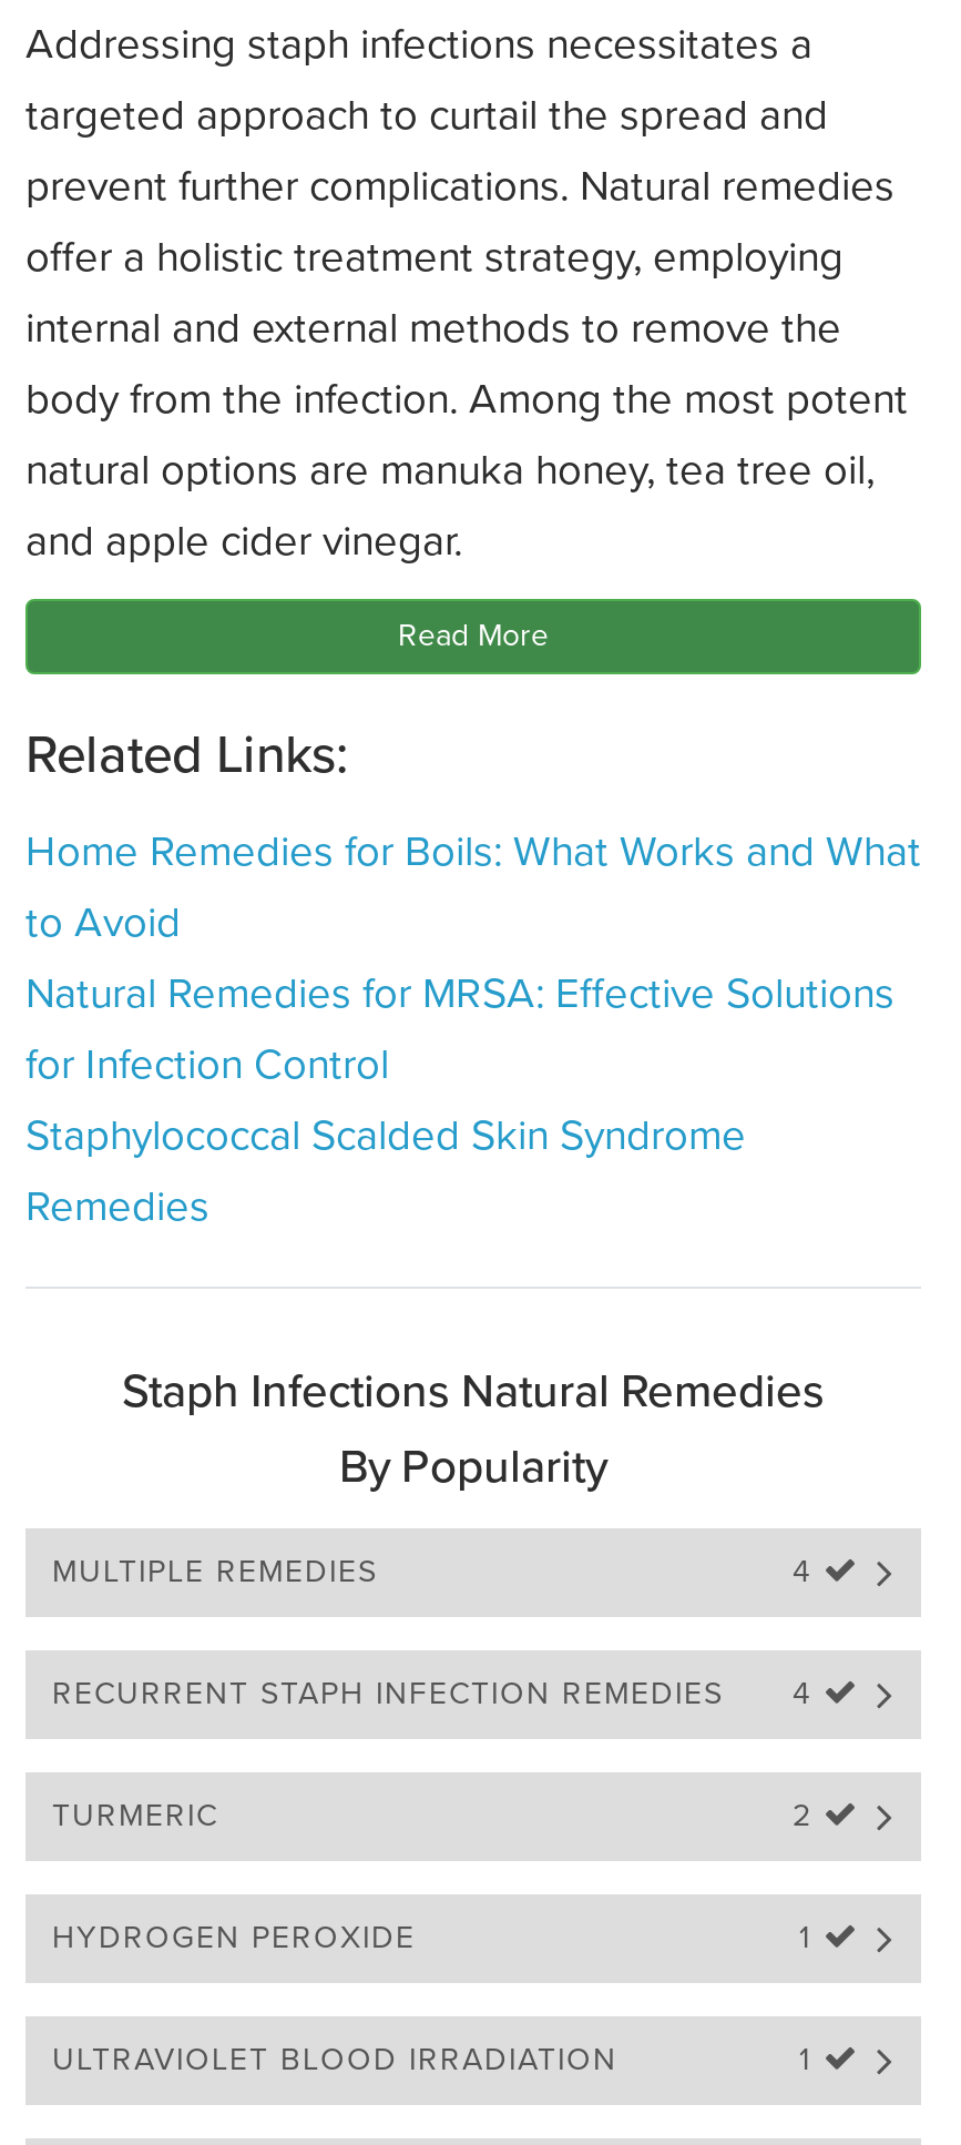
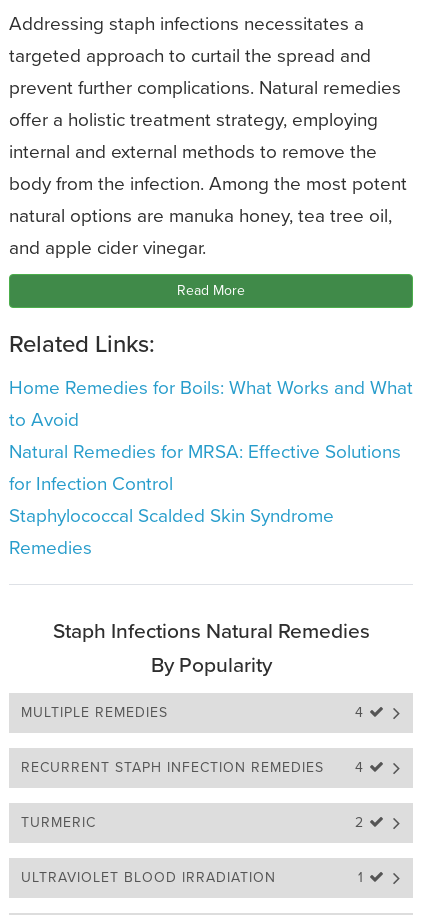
[52,1919,824,1956] HYDROGEN PEROXIDE | 1 -> none

